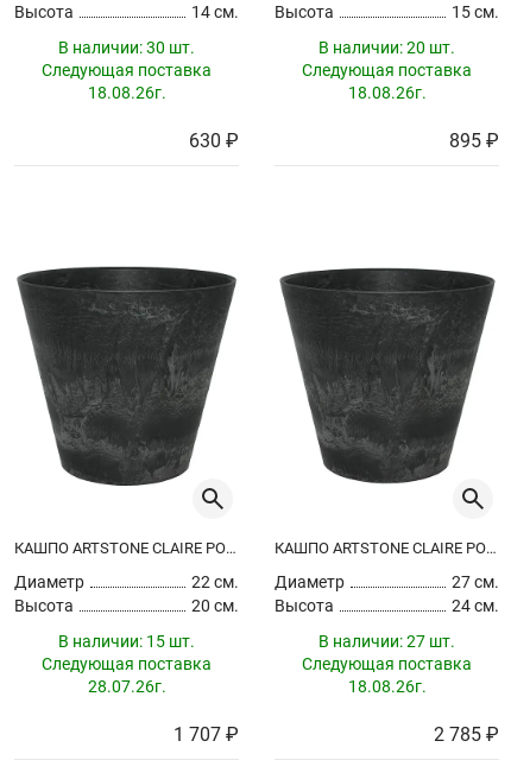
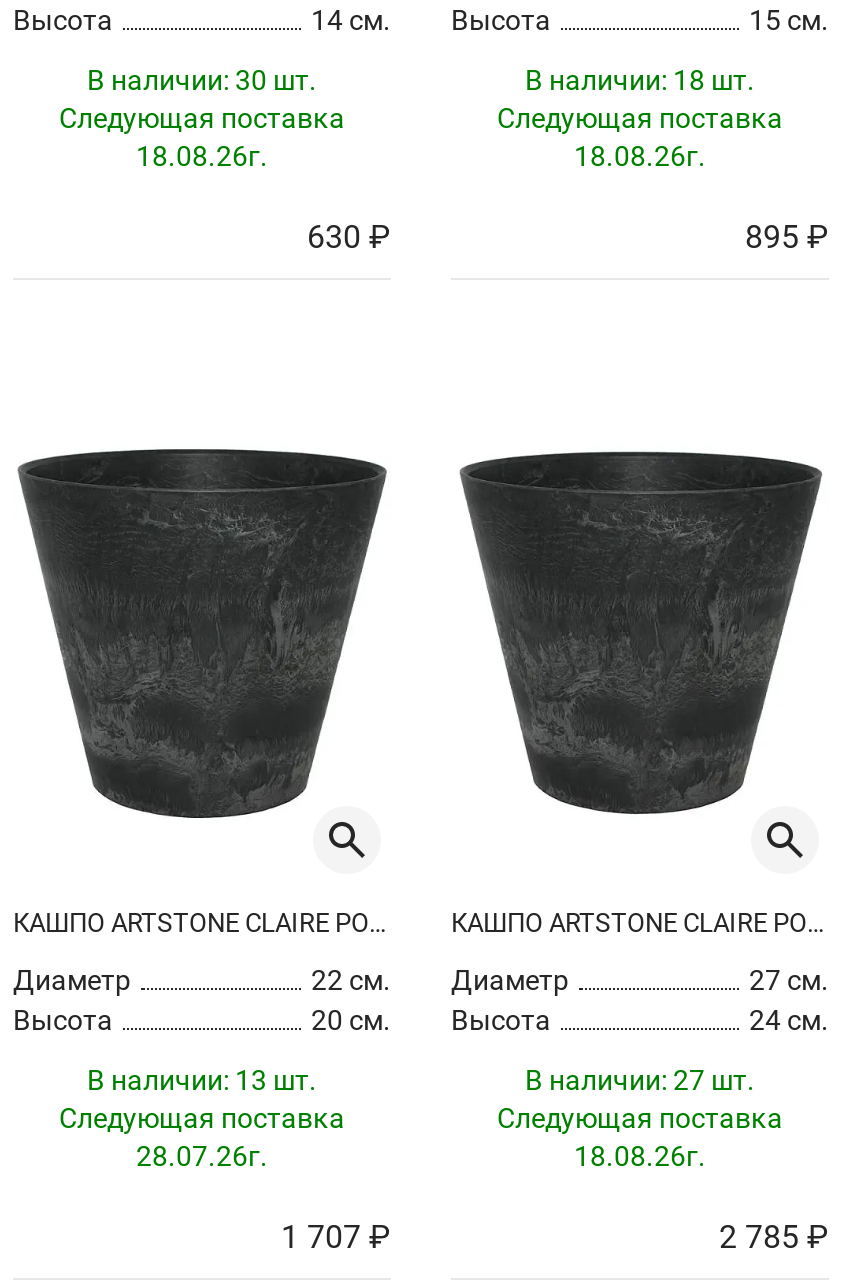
[318,38,455,57] В наличии: 20 шт. -> [525,64,755,96] В наличии: 18 шт.
[58,632,195,651] В наличии: 15 шт. -> [87,1064,317,1096] В наличии: 13 шт.

